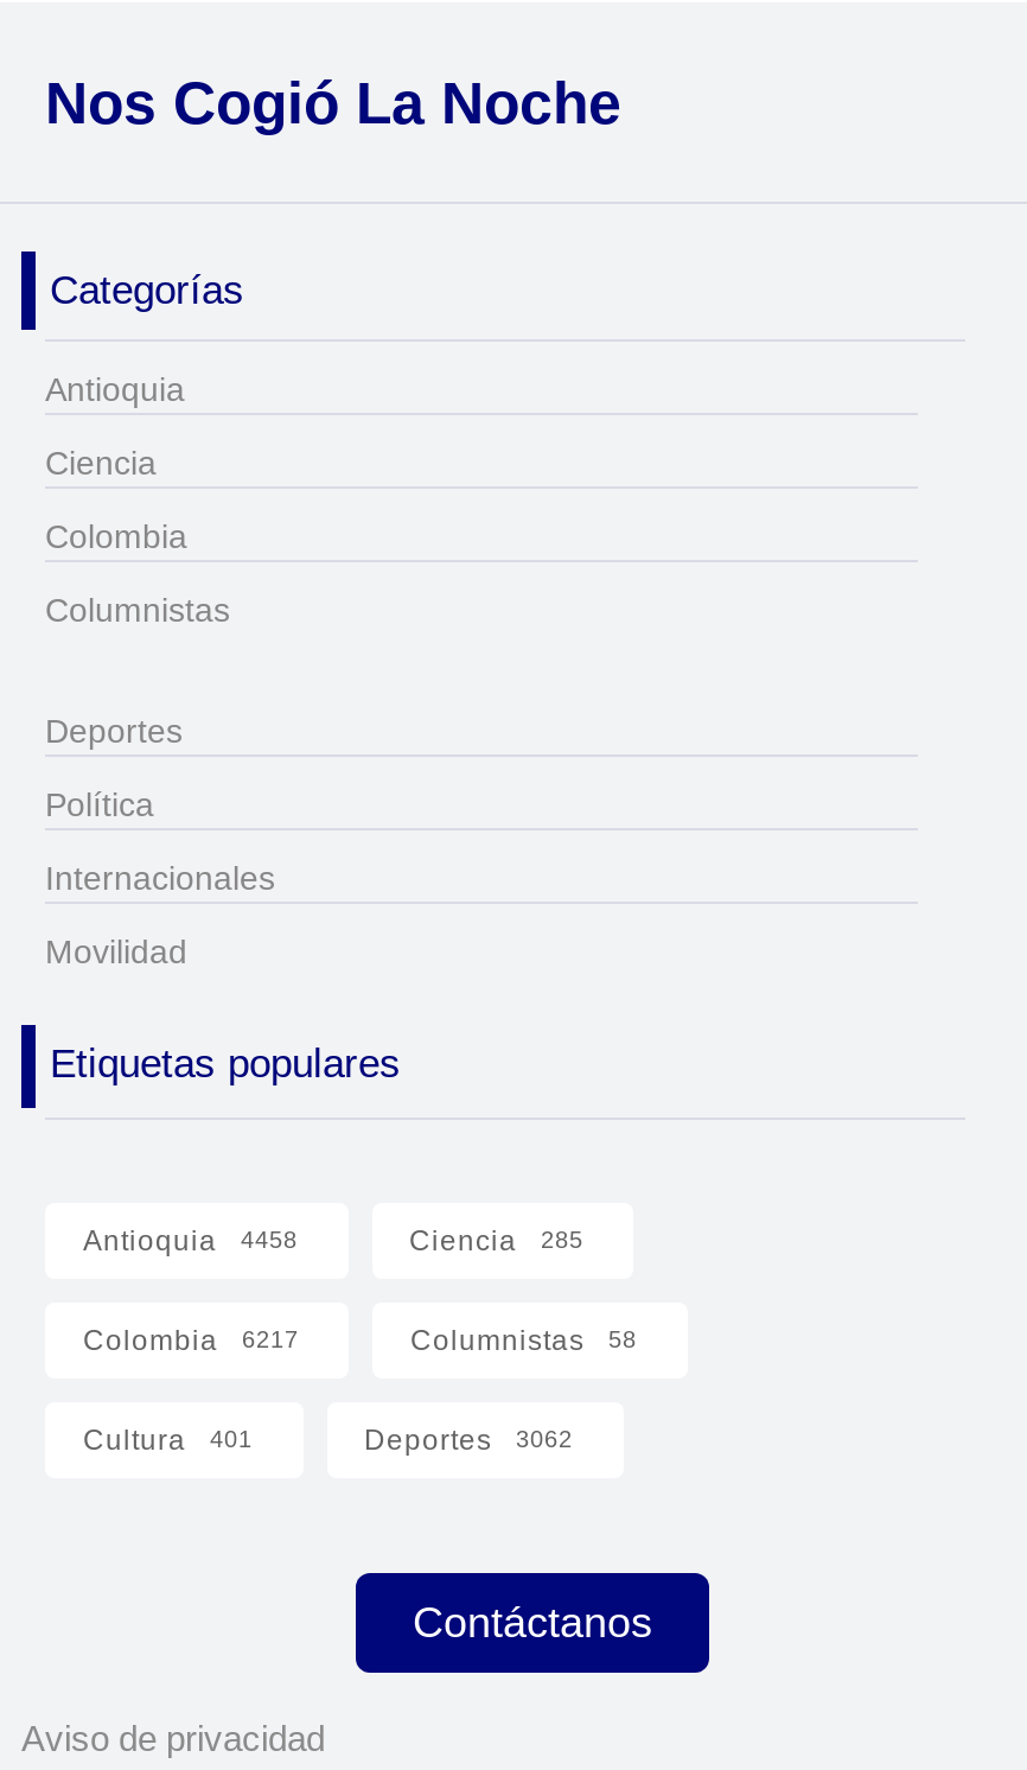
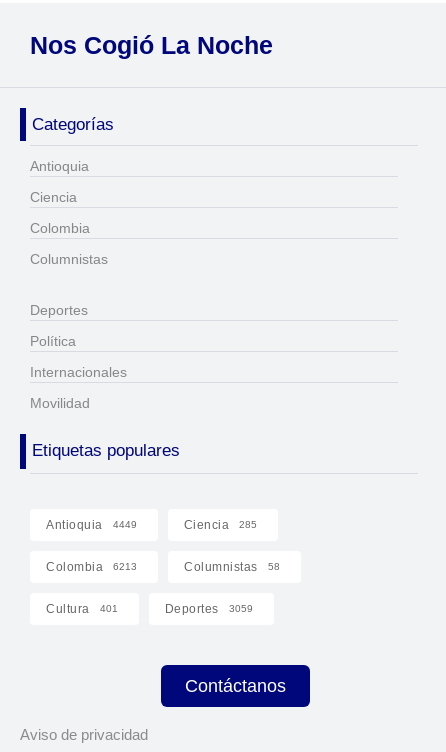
[83,1226,298,1259] Antioquia 4458 -> [46,518,136,532] Antioquia 4449
[83,1325,299,1359] Colombia 6217 -> [46,560,137,574] Colombia 6213
[364,1425,573,1458] Deportes 3062 -> [164,602,252,616] Deportes 3059

